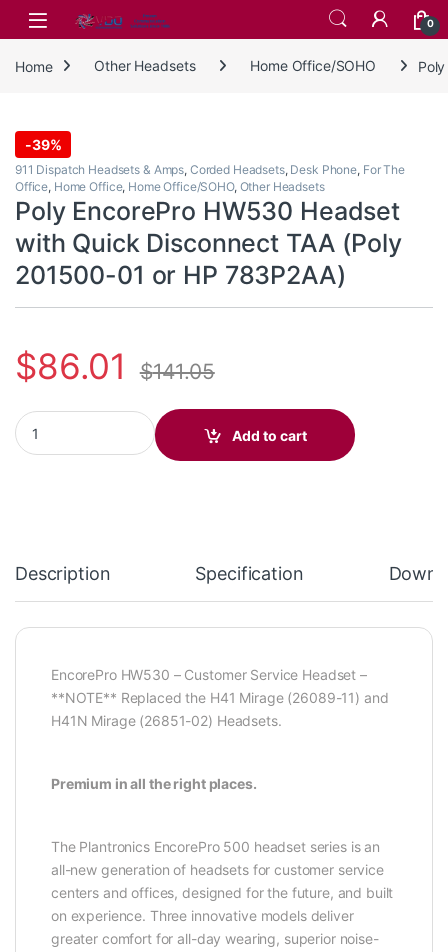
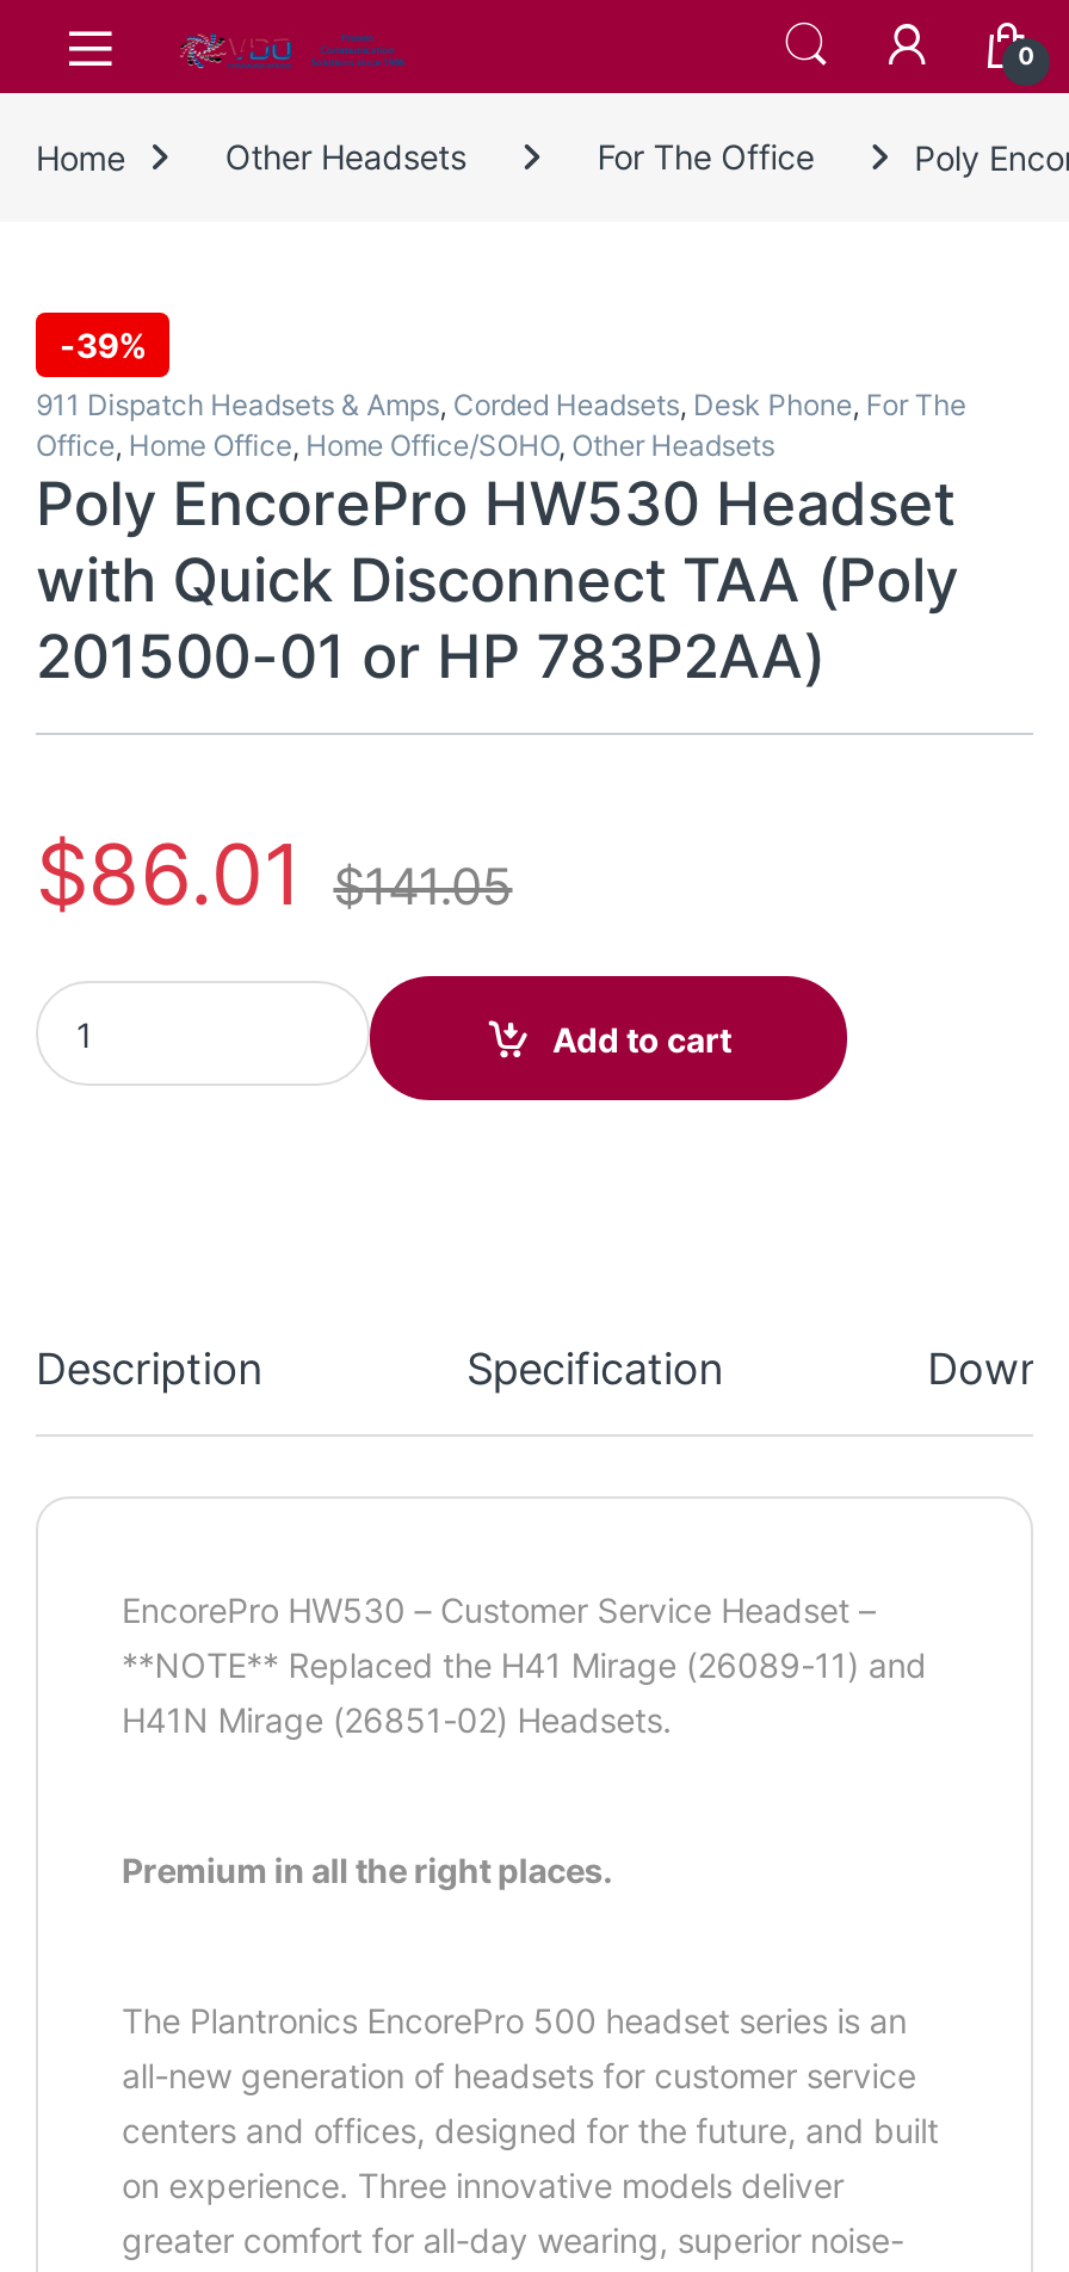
[250,57,376,74] Home Office/SOHO -> [597,137,814,177] For The Office

